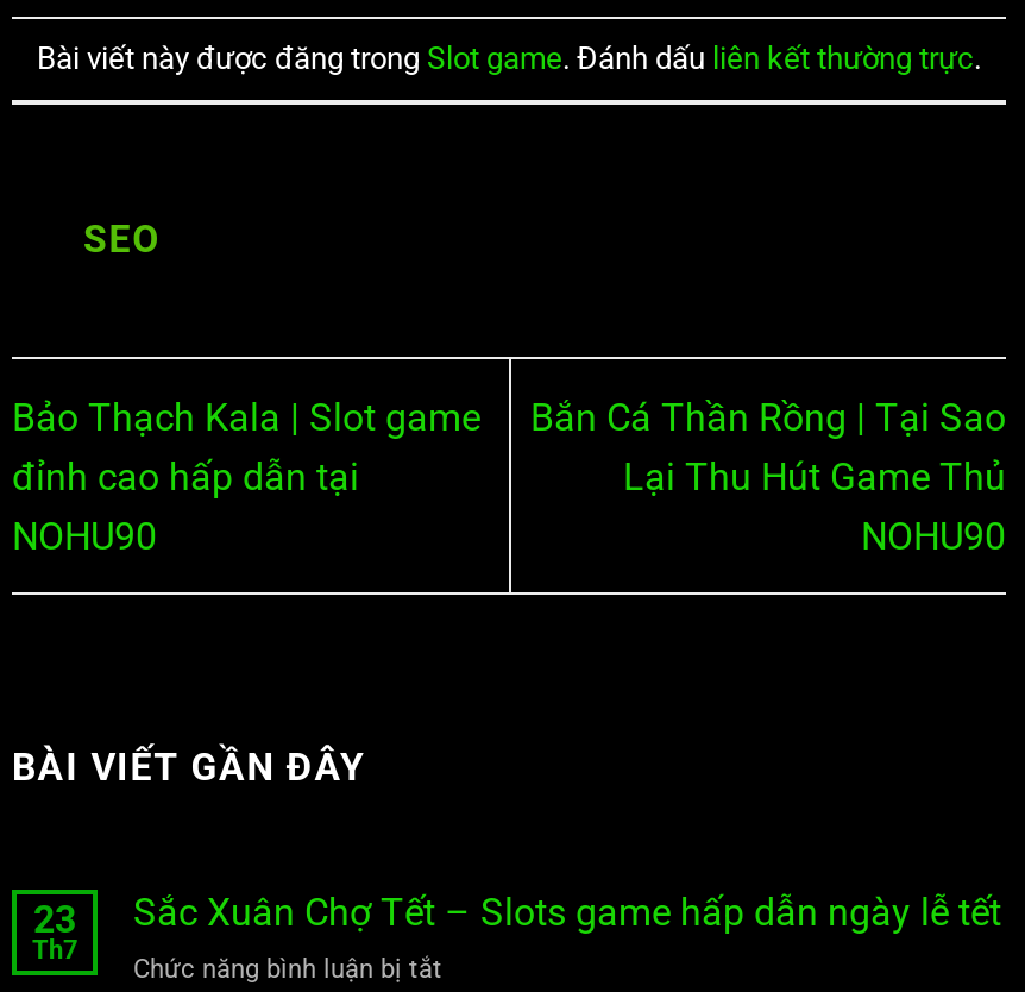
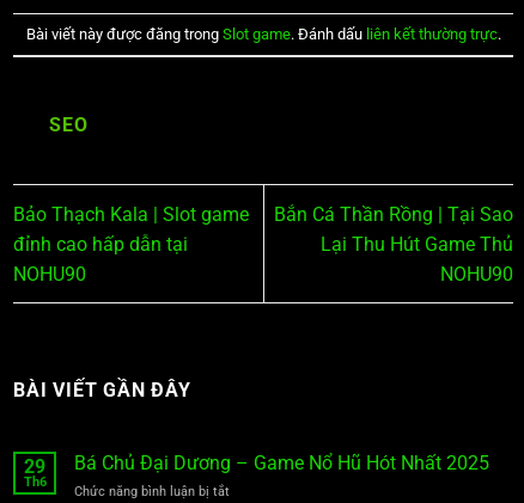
[32,898,77,967] 23 | Th7 -> [23,456,46,490] 29 | Th6
[133,890,1001,936] Sắc Xuân Chợ Tết – Slots game hấp dẫn ngày lễ tết -> [74,452,489,475] Bá Chủ Đại Dương – Game Nổ Hũ Hót Nhất 2025

